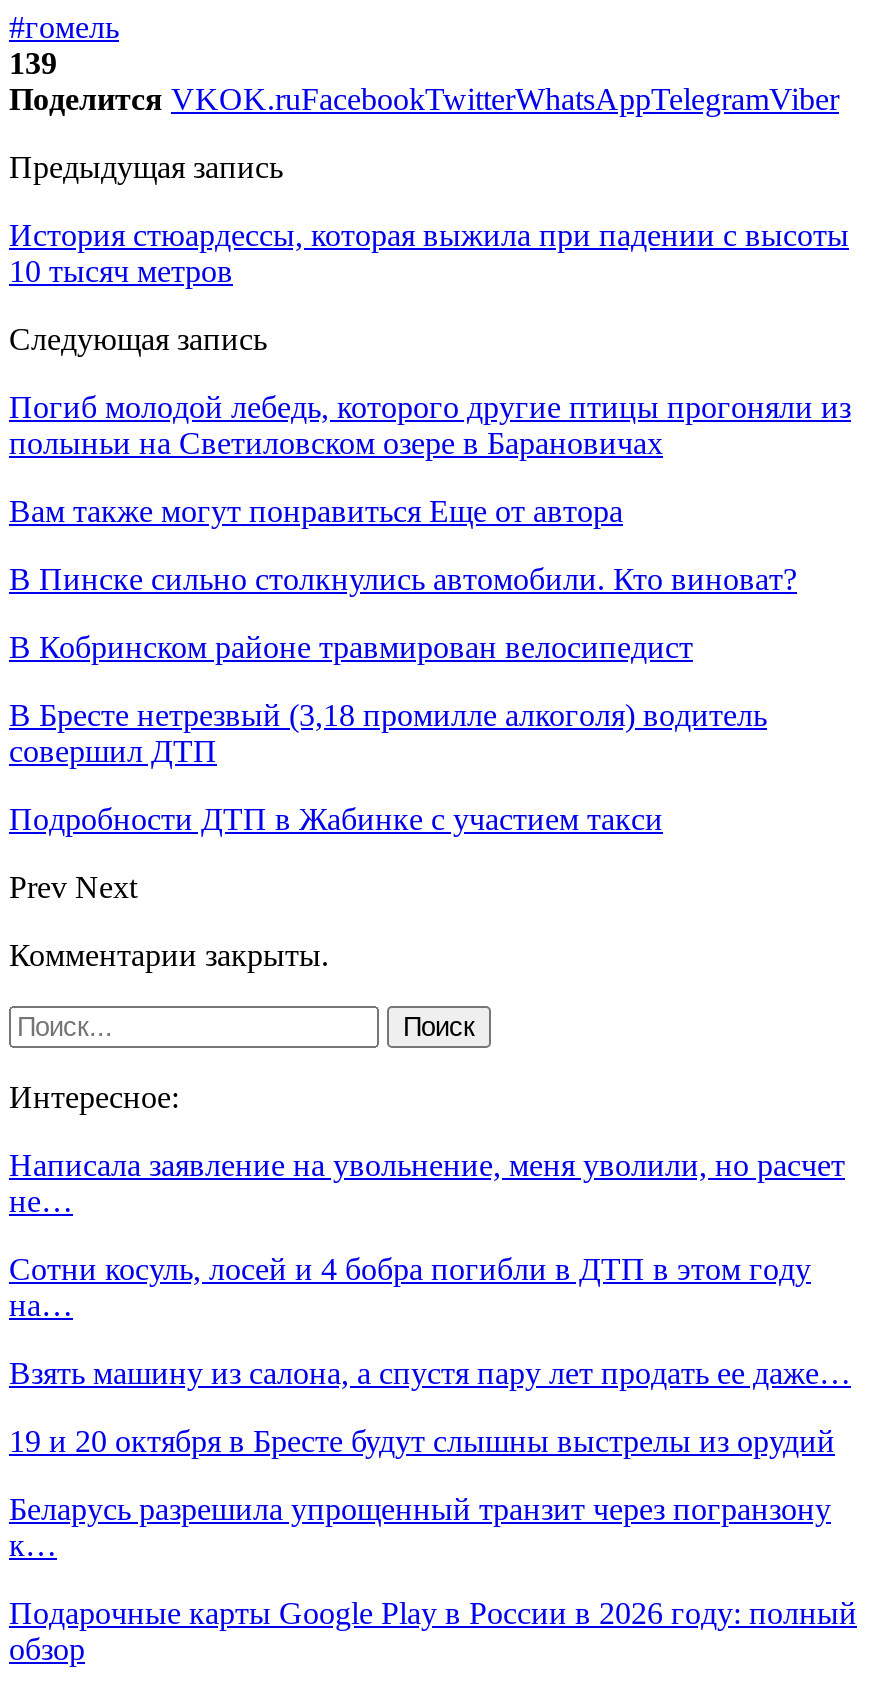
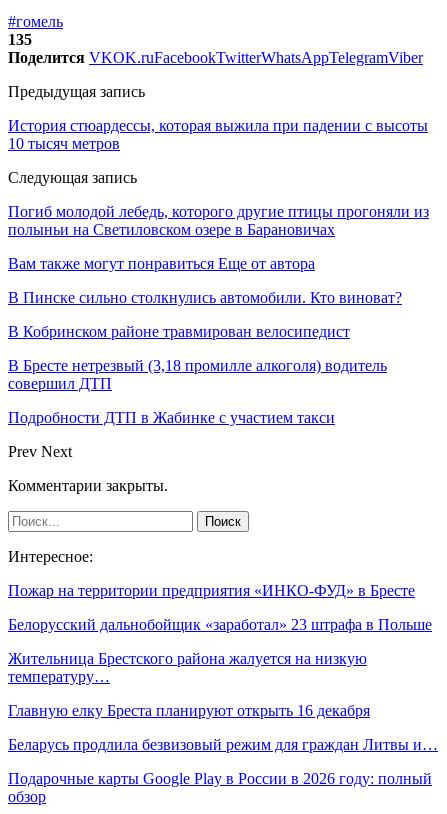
[9,46,57,80] 139 -> [8,31,32,48] 135
[9,1148,845,1218] Написала заявление на увольнение, меня уволили, но расчет | не… -> [8,582,415,599] Пожар на территории предприятия «ИНКО-ФУД» в Бресте
[9,1252,811,1322] Сотни косуль, лосей и 4 бобра погибли в ДТП в этом году | на… -> [8,616,432,633] Белорусский дальнобойщик «заработал» 23 штрафа в Польше
[9,1356,851,1390] Взять машину из салона, а спустя пару лет продать ее даже… -> [8,650,367,685] Жительница Брестского района жалуется на низкую | температуру…
[9,1424,835,1458] 19 и 20 октября в Бресте будут слышны выстрелы из орудий -> [8,702,370,719] Главную елку Бреста планируют открыть 16 декабря
[9,1492,831,1562] Беларусь разрешила упрощенный транзит через погранзону | к… -> [8,736,438,753] Беларусь продлила безвизовый режим для граждан Литвы и…

